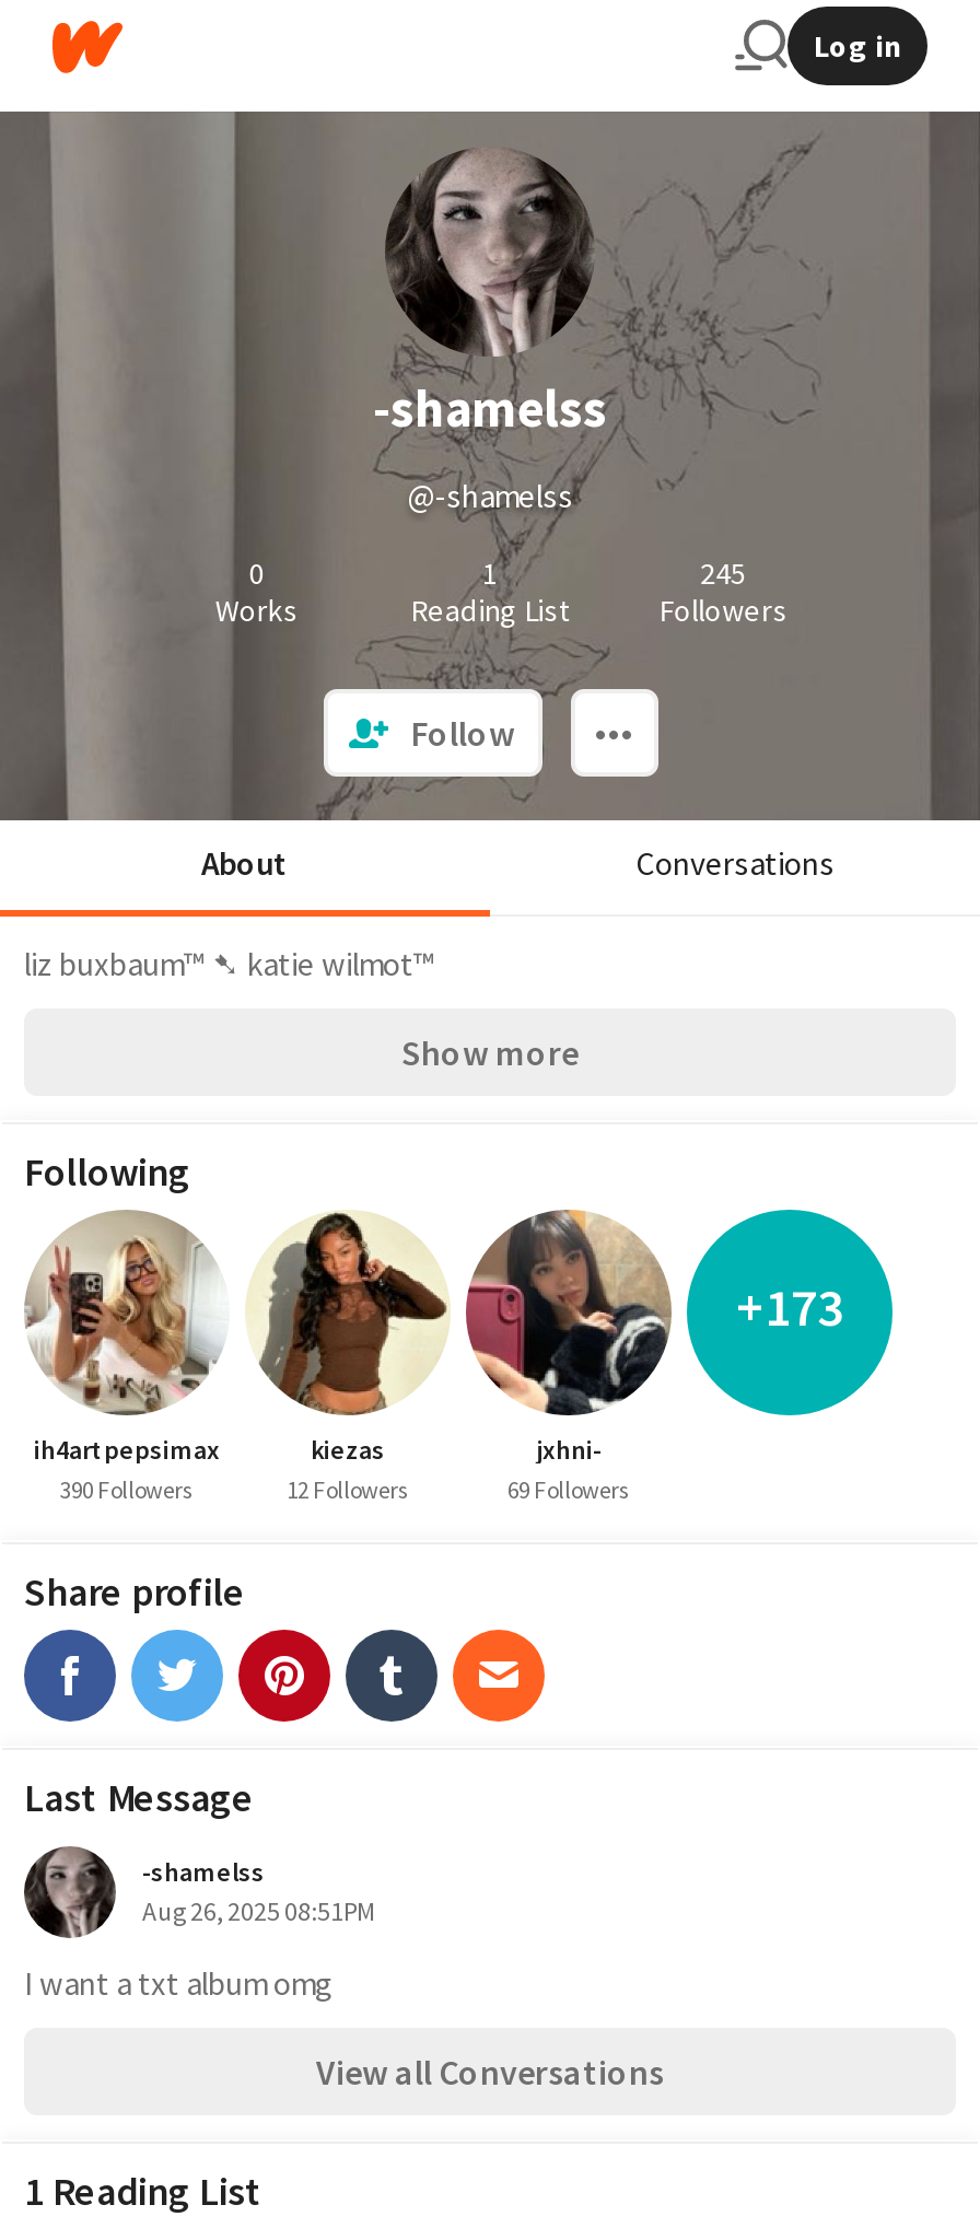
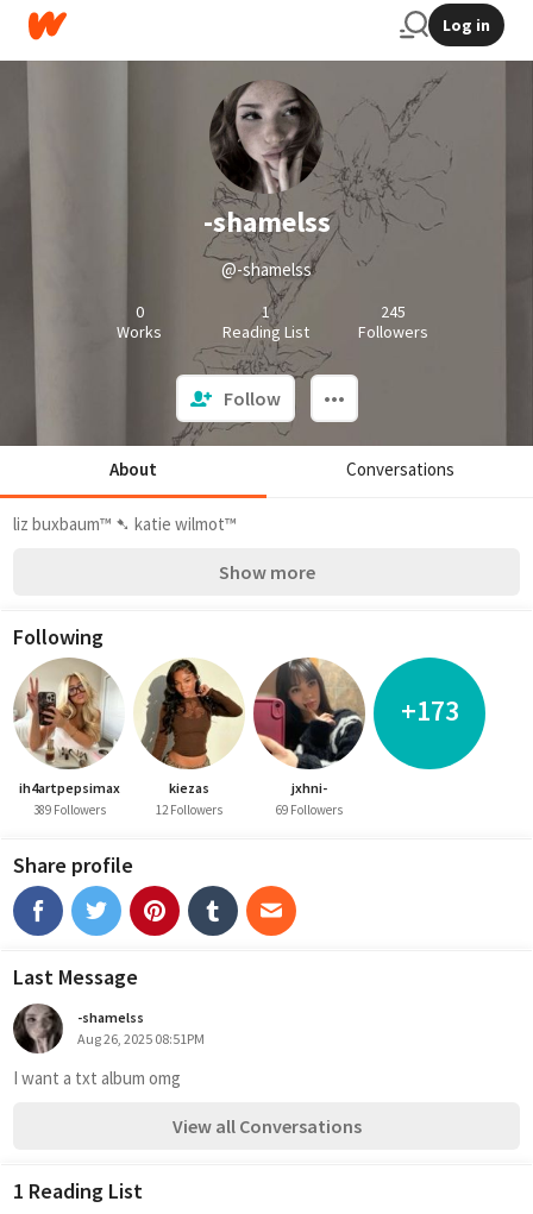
[60,1474,194,1505] 390 Followers -> [33,801,105,818] 389 Followers

